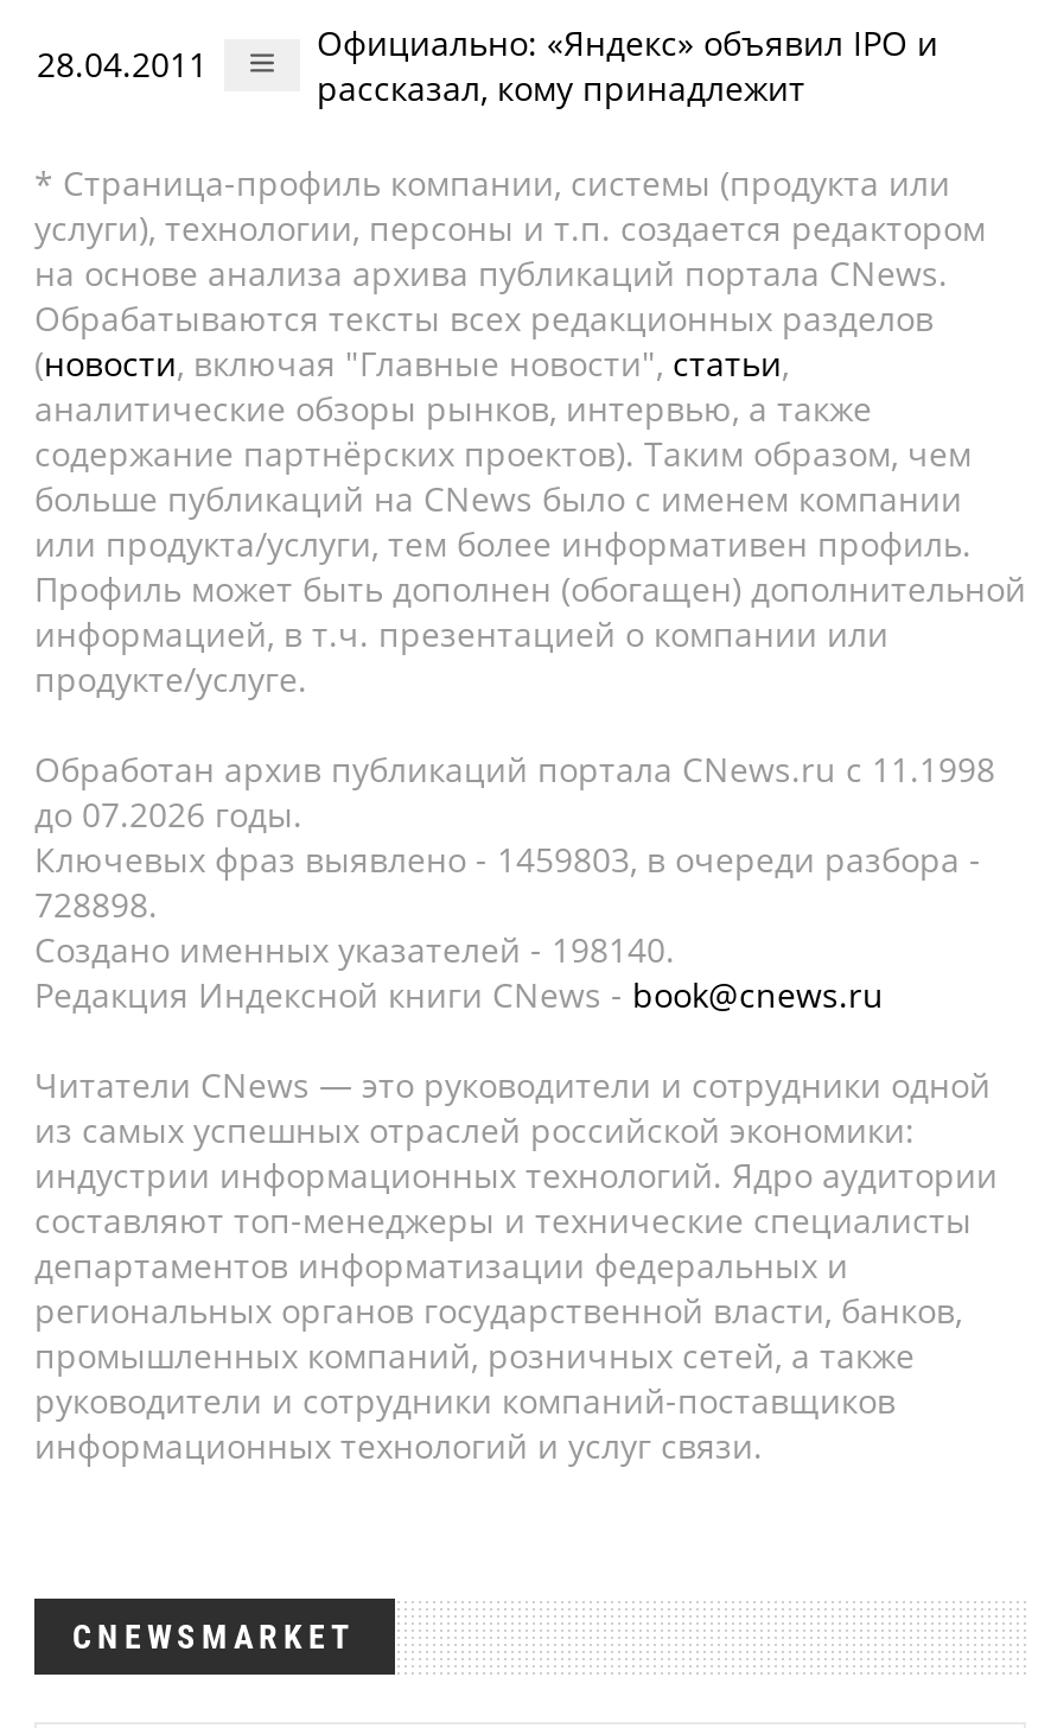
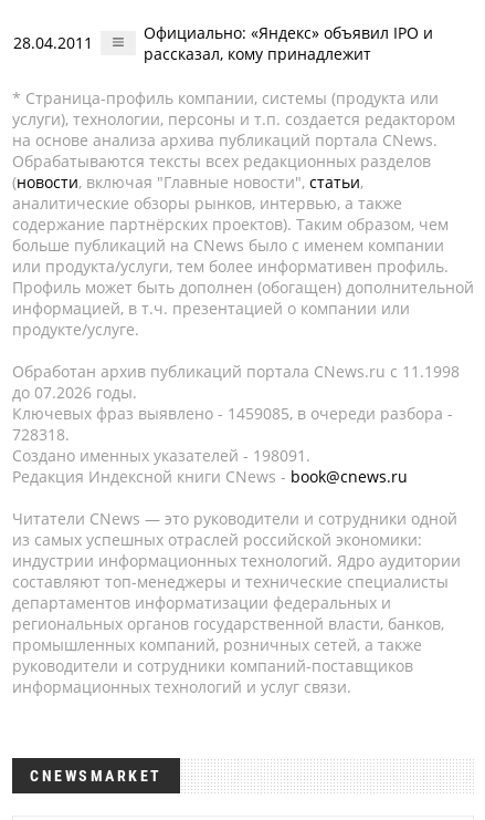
[34,837,981,882] Ключевых фраз выявлено - 1459803, в очереди разбора - -> [12,403,453,424] Ключевых фраз выявлено - 1459085, в очереди разбора -
[34,882,158,927] 728898. -> [12,424,70,445] 728318.
[34,927,675,972] Создано именных указателей - 198140. -> [12,445,310,466] Создано именных указателей - 198091.

